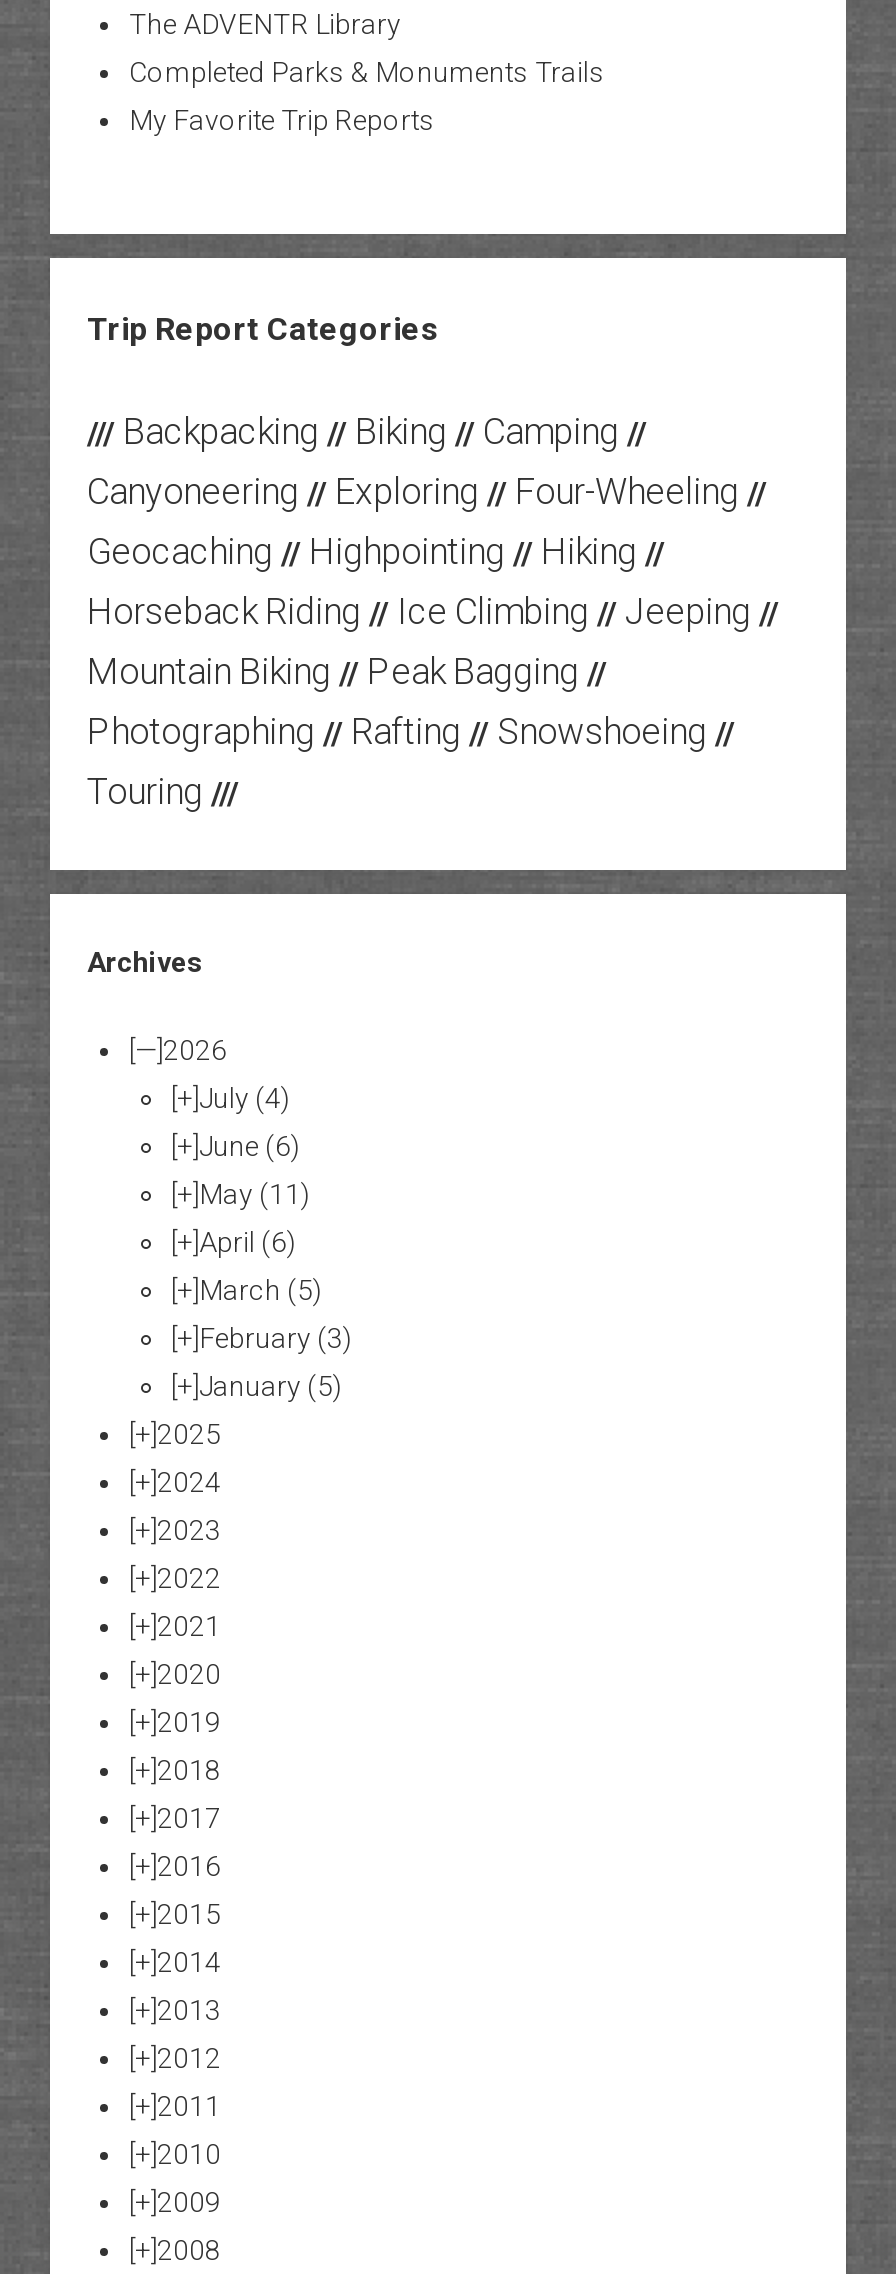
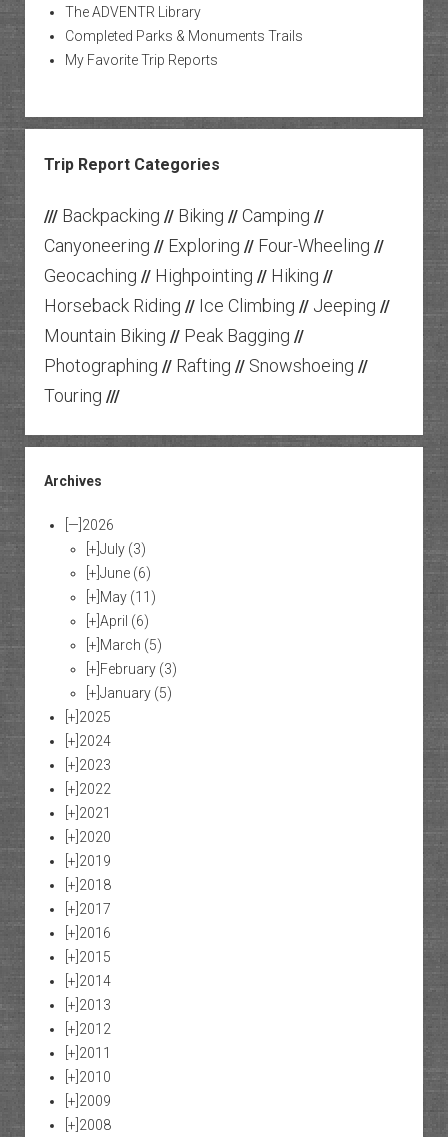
[171,1082,291,1114] [+]July (4) -> [85,541,145,557] [+]July (3)

